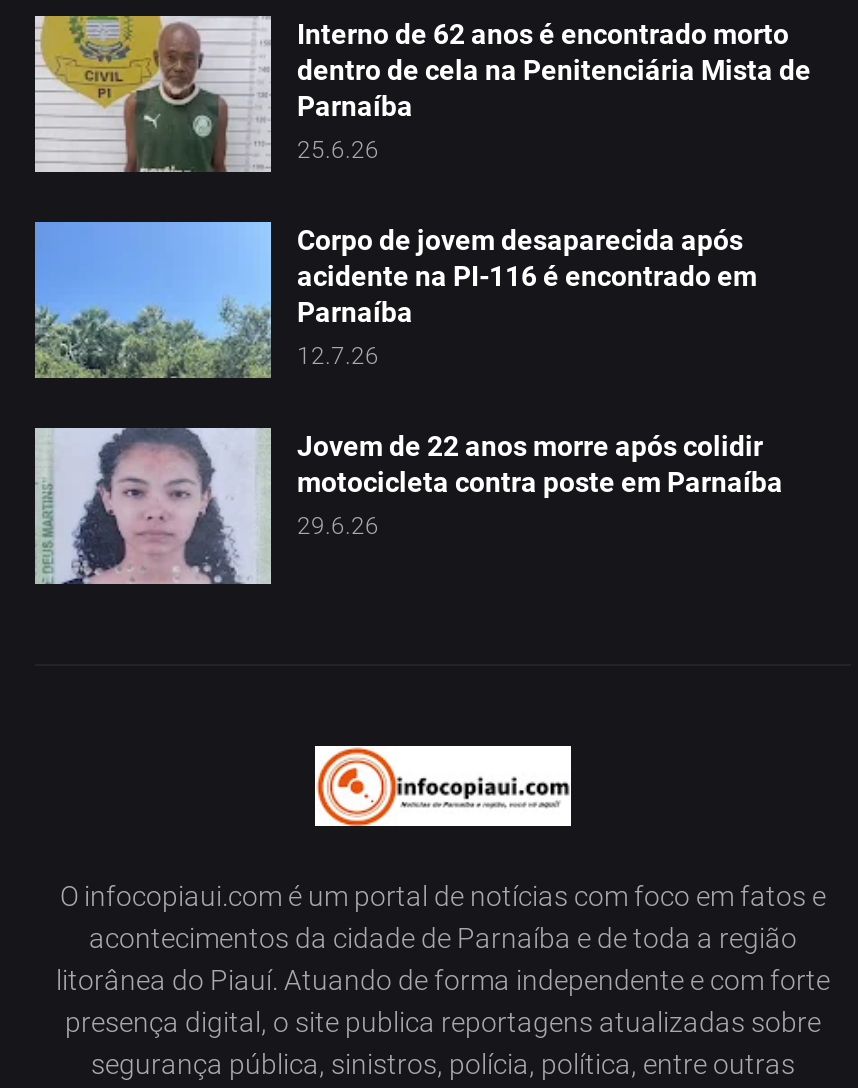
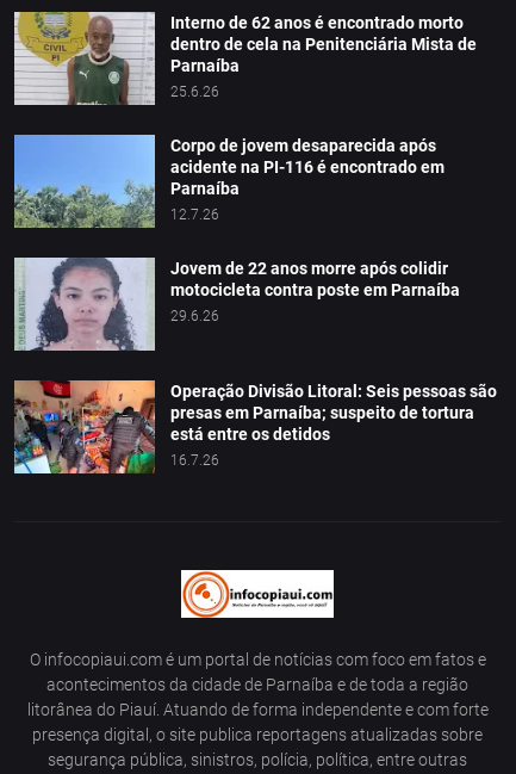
none -> [13,379,497,475] [image] | Operação Divisão Litoral: Seis pessoas são | presas em Parnaíba; suspeito de tortura | está entre os detidos | 16.7.26

